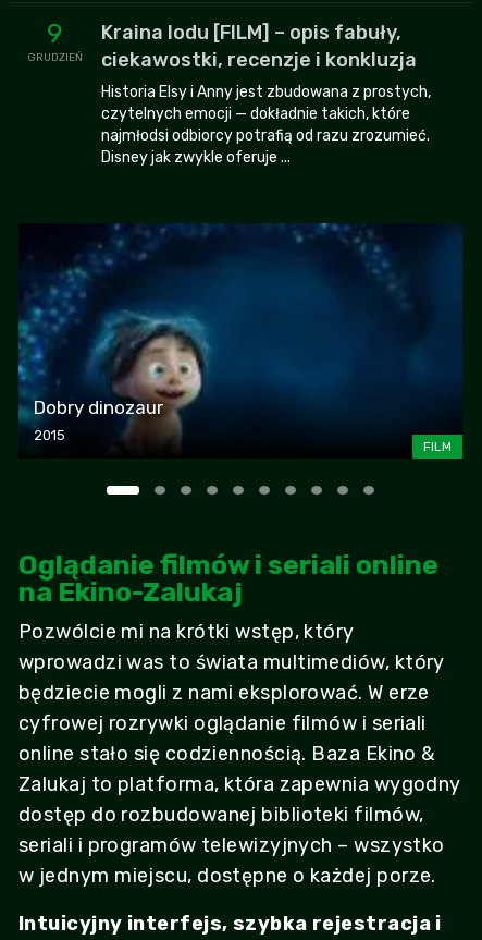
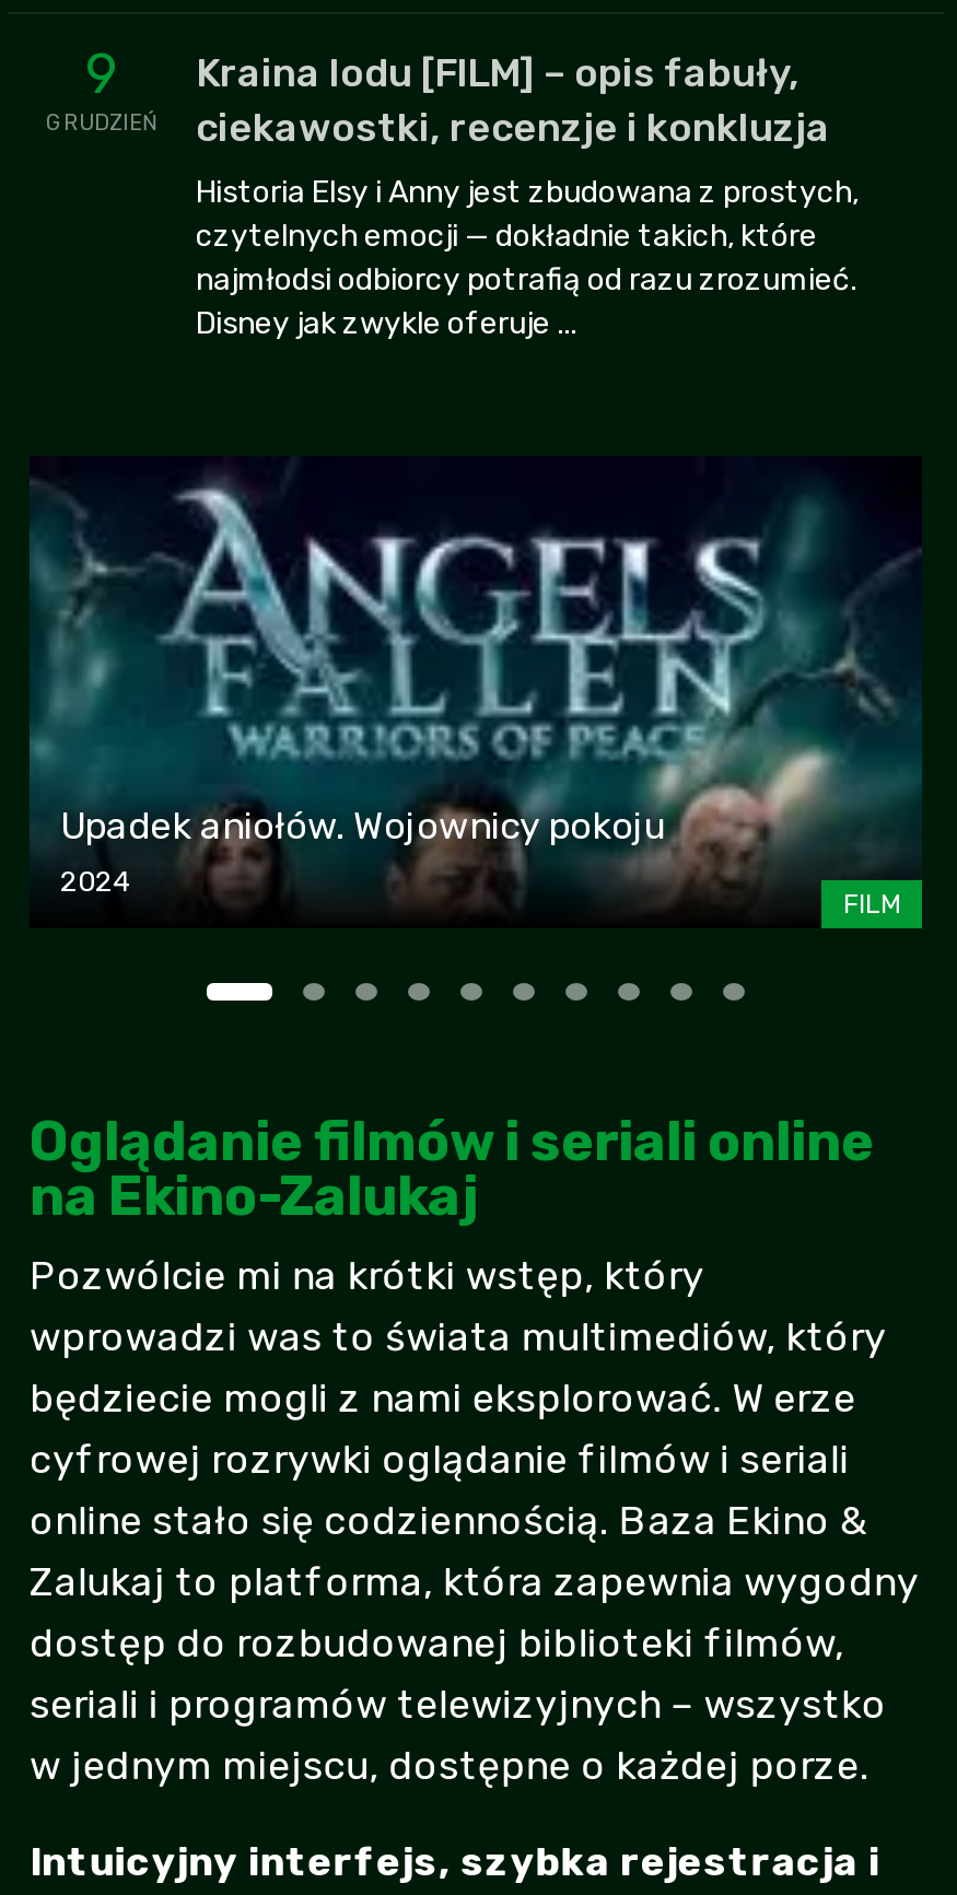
[18,222,462,449] [image] | Dobry dinozaur | 2015 -> [30,456,922,911] [image] | Upadek aniołów. Wojownicy pokoju | 2024

